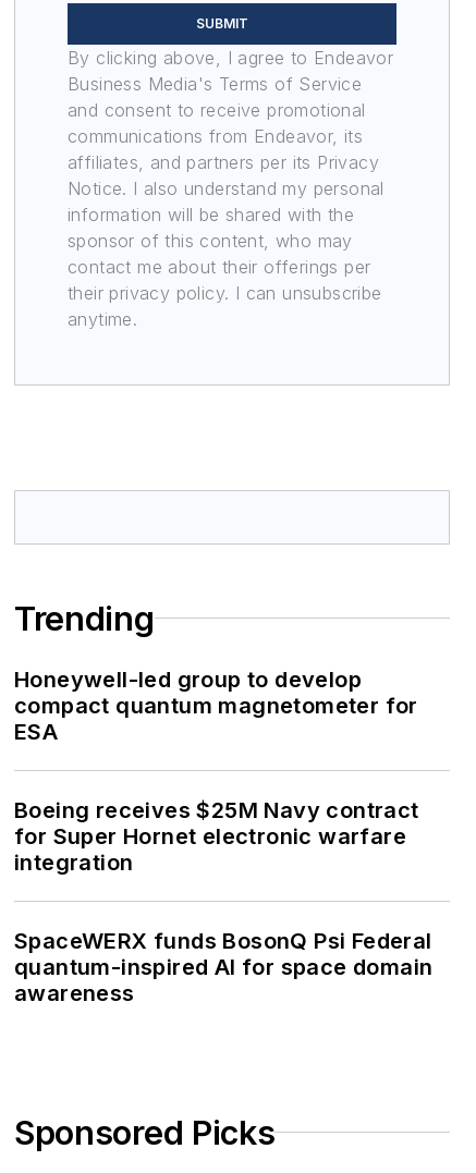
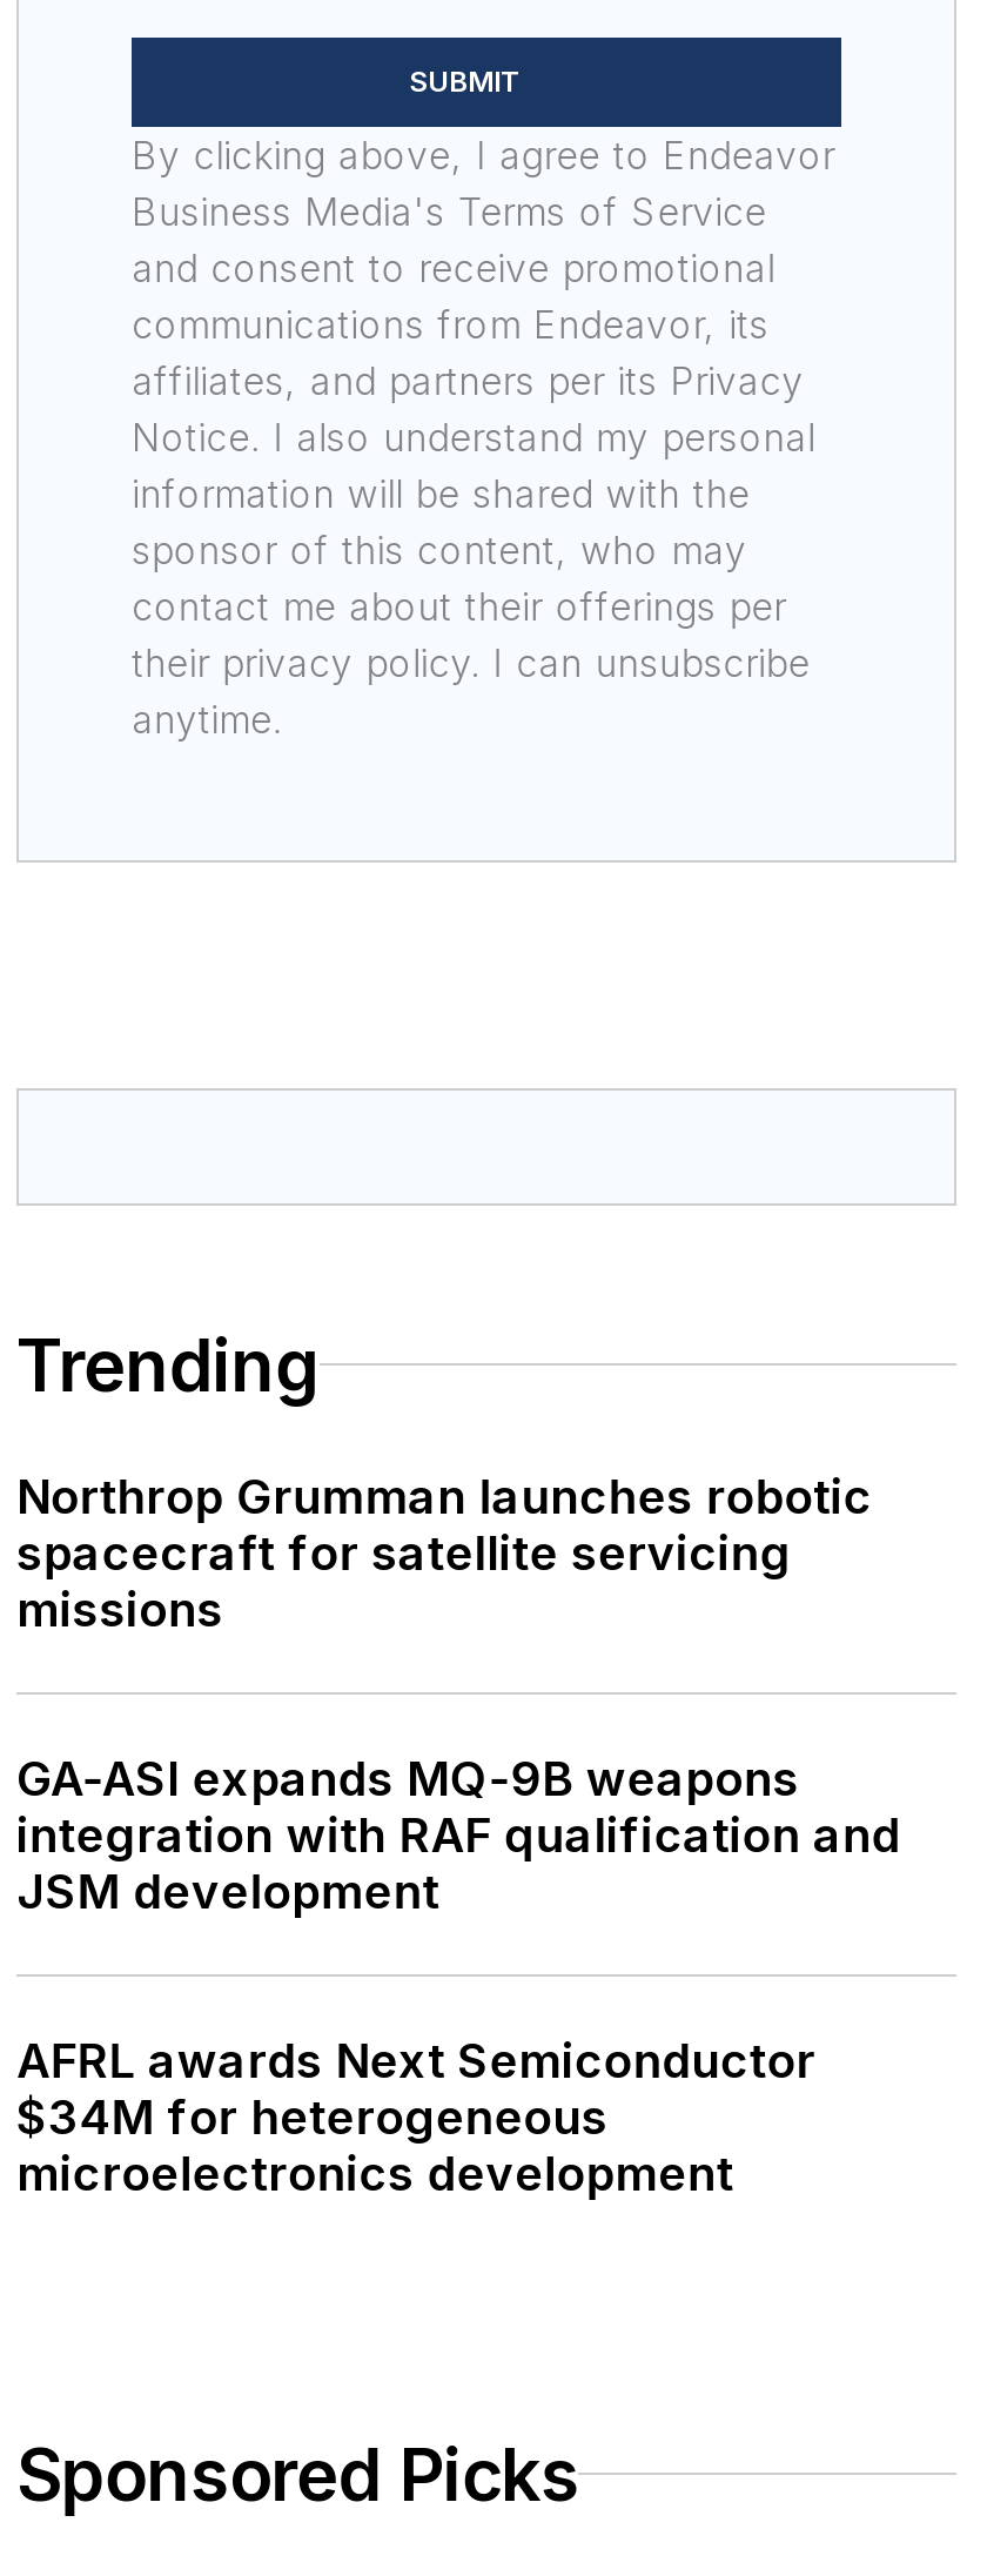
[14,666,418,745] Honeywell-led group to develop | compact quantum magnetometer for | ESA -> [16,1469,872,1638] Northrop Grumman launches robotic | spacecraft for satellite servicing | missions
[14,797,419,875] Boeing receives $25M Navy contract | for Super Hornet electronic warfare | integration -> [16,1751,901,1920] GA-ASI expands MQ-9B weapons | integration with RAF qualification and | JSM development
[14,928,433,1006] SpaceWERX funds BosonQ Psi Federal | quantum-inspired AI for space domain | awareness -> [16,2033,815,2202] AFRL awards Next Semiconductor | $34M for heterogeneous | microelectronics development

